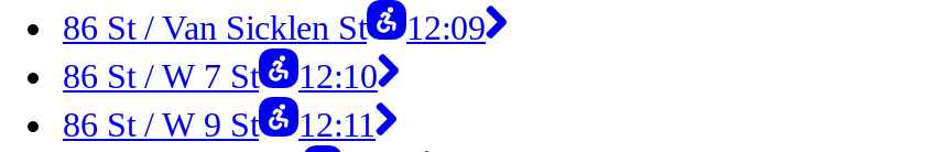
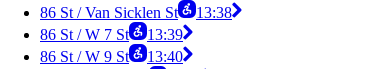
[63,9,486,47] 86 St / Van Sicklen St 12:09 -> [40,4,232,21] 86 St / Van Sicklen St 13:38
[63,58,378,95] 86 St / W 7 St 12:10 -> [40,26,183,43] 86 St / W 7 St 13:39
[63,106,376,144] 86 St / W 9 St 12:11 -> [40,48,183,65] 86 St / W 9 St 13:40

